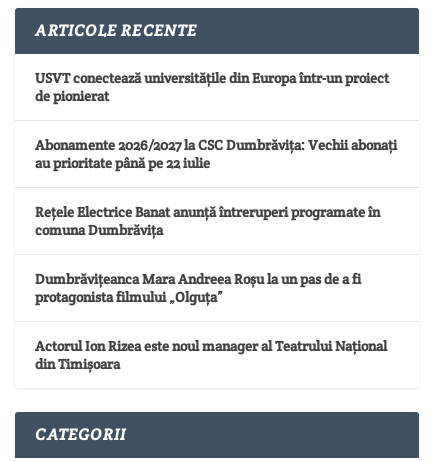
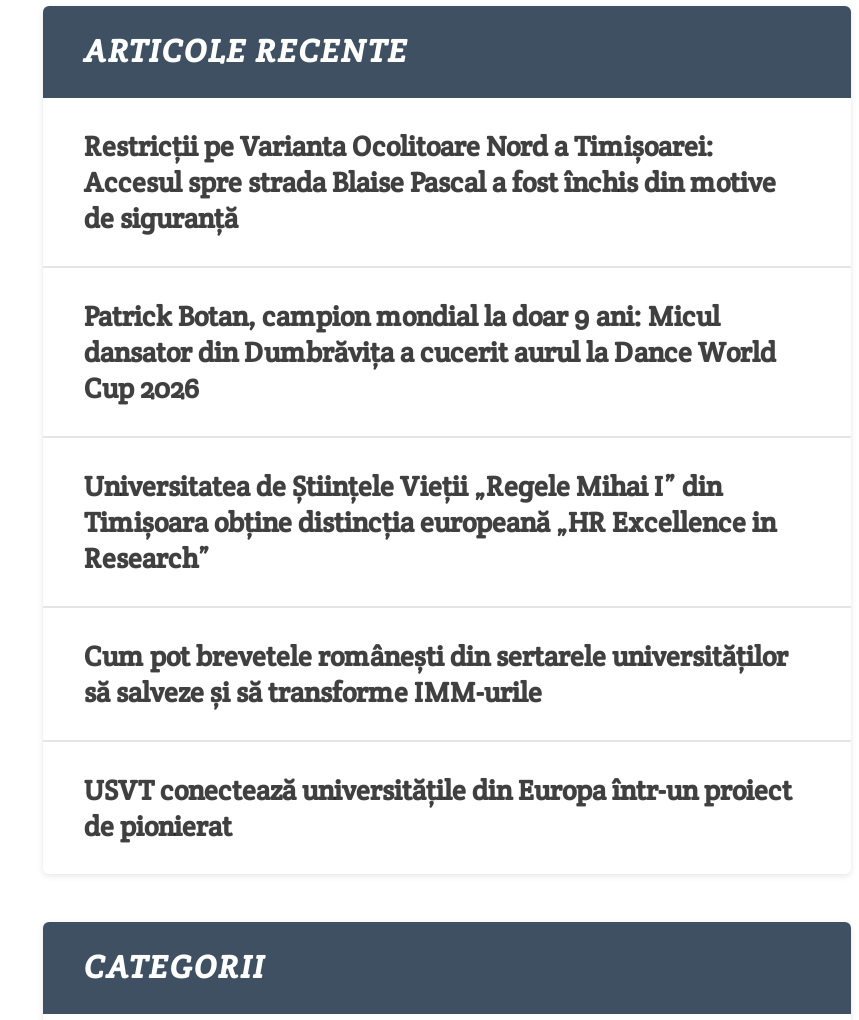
none -> [84,129,788,711] Restricții pe Varianta Ocolitoare Nord a Timișoarei: | Accesul spre strada Blaise Pascal a fost închis din motive | de siguranță | Patrick Botan, campion mondial la doar 9 ani: Micul | dansator din Dumbrăvița a cucerit aurul la Dance World | Cup 2026 | Universitatea de Științele Vieții „Regele Mihai I” din | Timișoara obține distincția europeană „HR Excellence in | Research” | Cum pot brevetele românești din sertarele universităților | să salveze și să transforme IMM-urile
moved [35,69,389,105] -> [84,773,792,845]: USVT conectează universitățile din Europa într-un proiect | de pionierat
[35,136,397,373] Abonamente 2026/2027 la CSC Dumbrăvița: Vechii abonați | au prioritate până pe 22 iulie | Rețele Electrice Banat anunță întreruperi programate în | comuna Dumbrăvița | Dumbrăvițeanca Mara Andreea Roșu la un pas de a fi | protagonista filmului „Olguța” | Actorul Ion Rizea este noul manager al Teatrului Național | din Timișoara -> none

